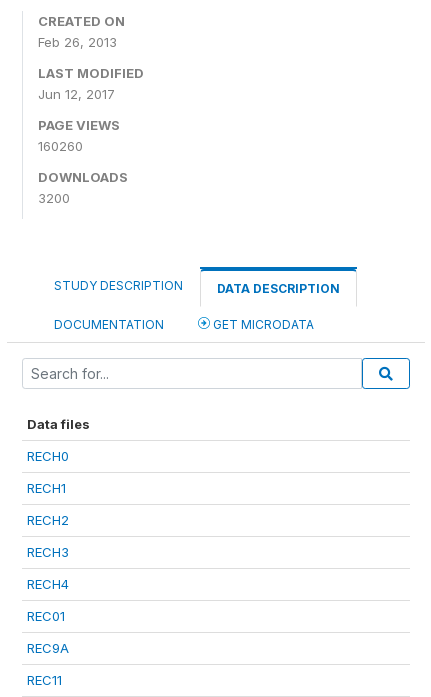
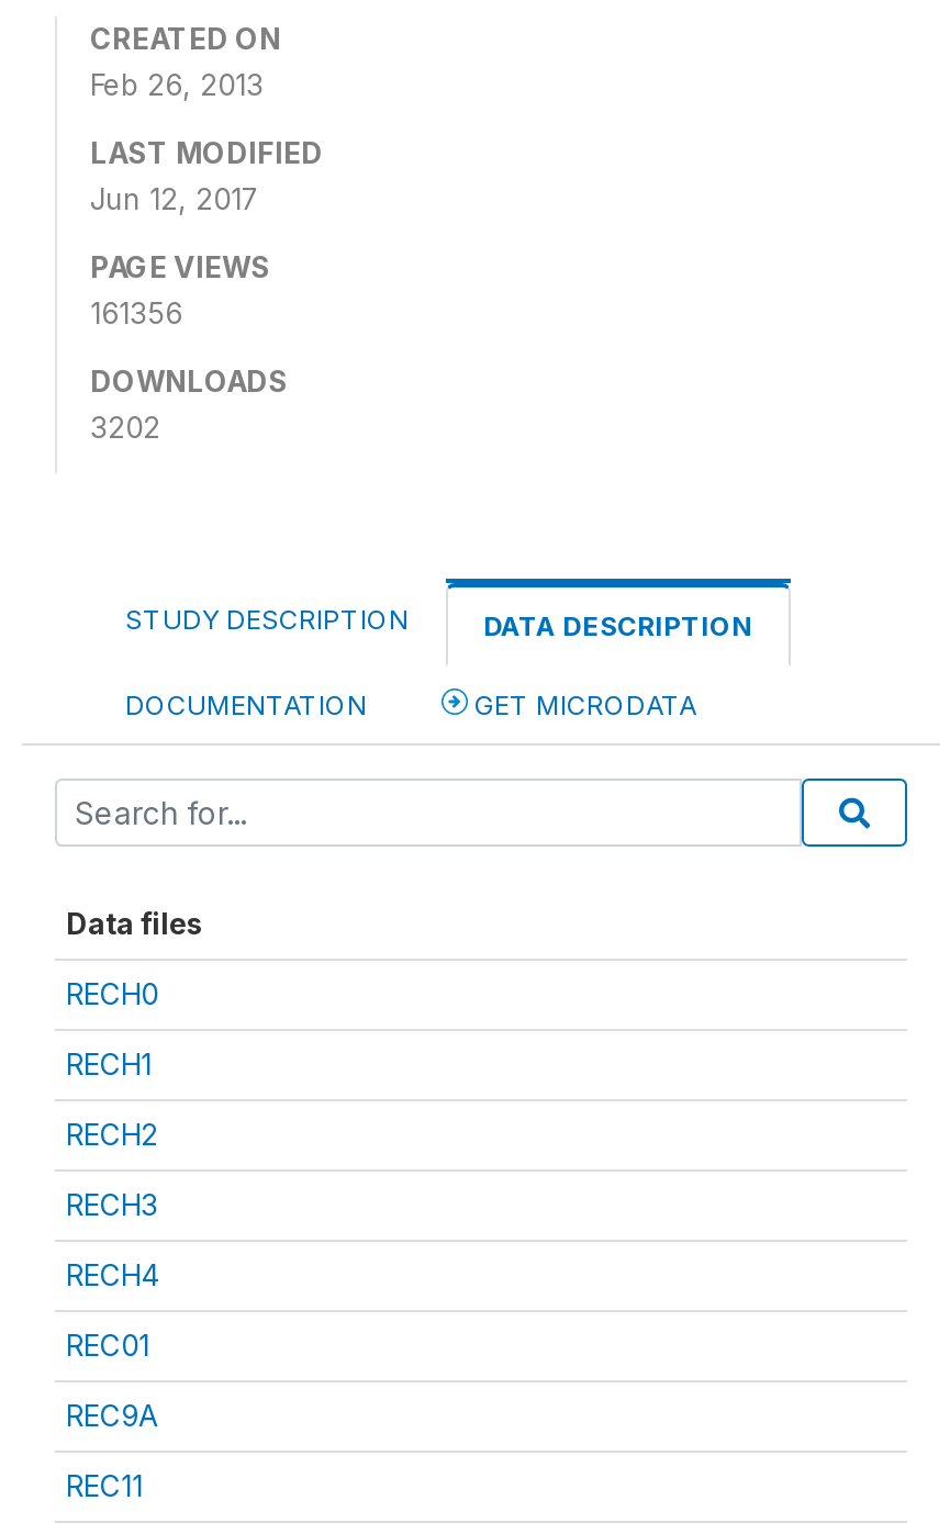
[38,137,83,153] 160260 -> [90,294,182,329] 161356
[38,189,70,205] 3200 -> [90,408,160,444] 3202

